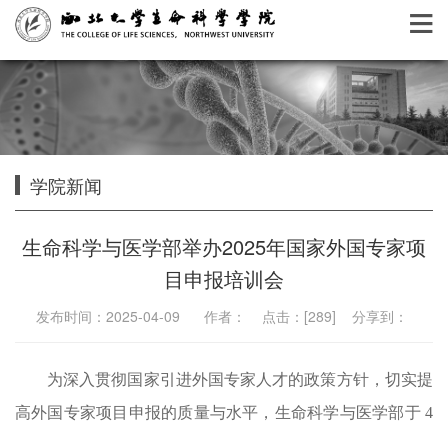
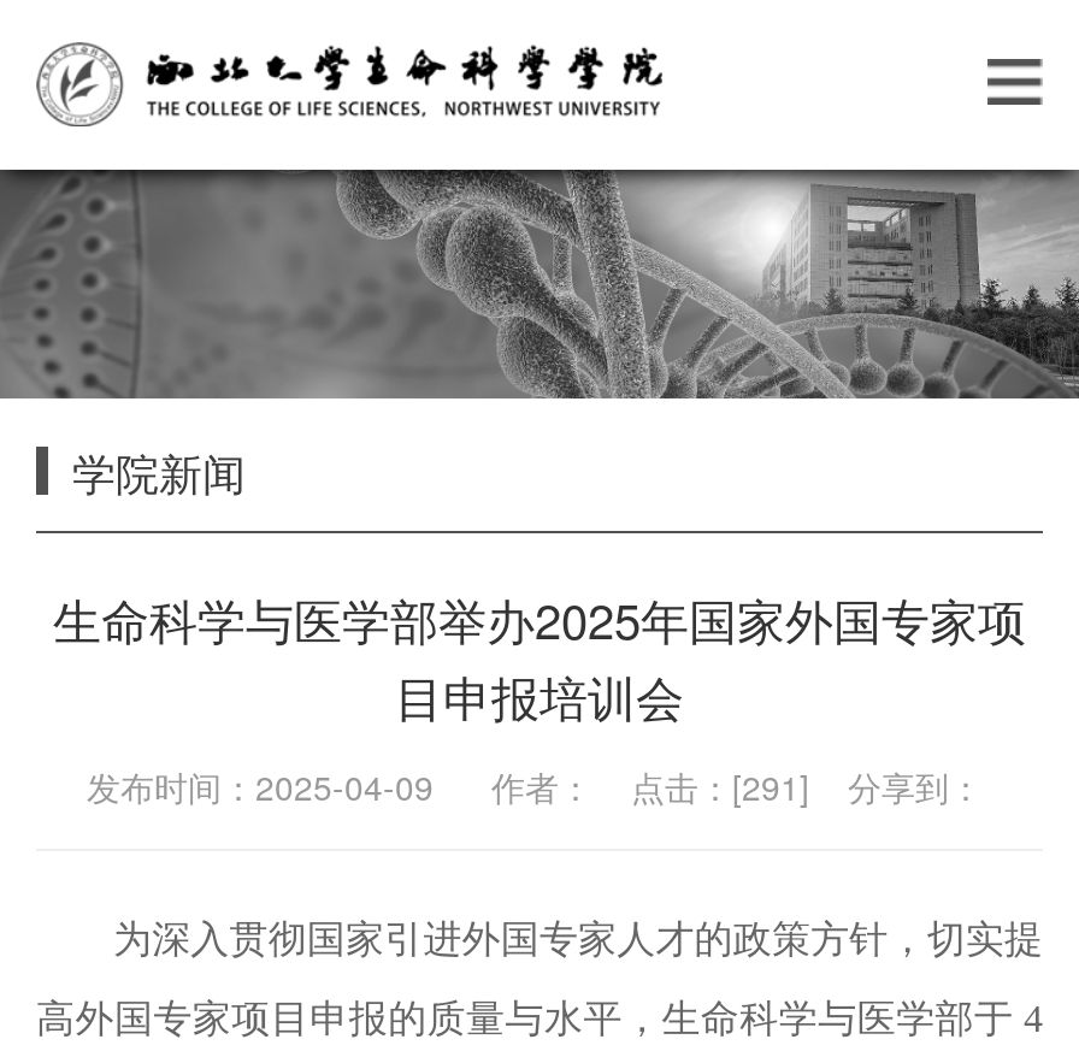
[36,306,412,326] 发布时间：2025-04-09 作者： 点击：[289] 分享到： -> [87,762,992,810] 发布时间：2025-04-09 作者： 点击：[291] 分享到：

